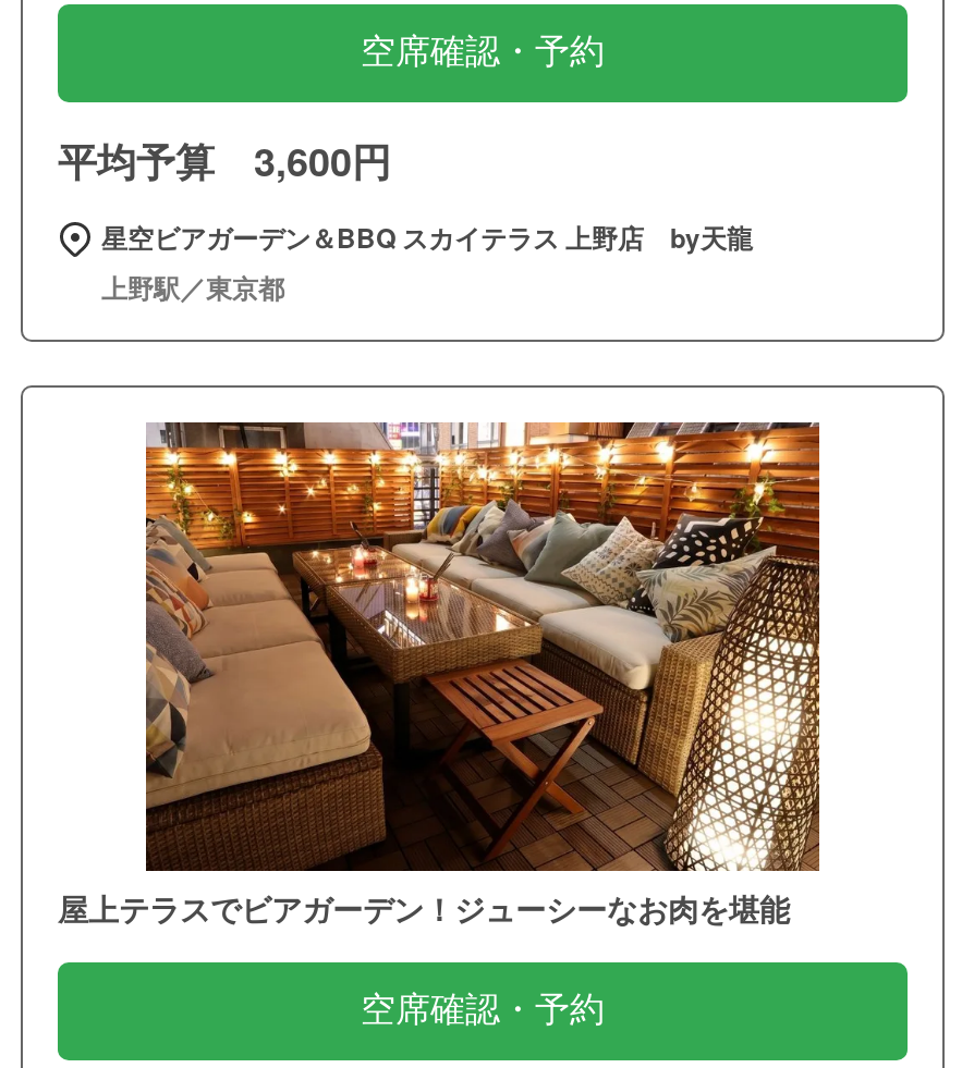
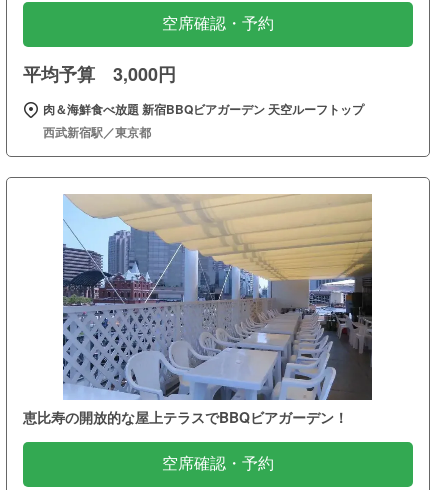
[58,134,391,190] 平均予算 3,600円 -> [23,61,176,87] 平均予算 3,000円
[101,219,753,308] 星空ビアガーデン＆BBQ スカイテラス 上野店 by天龍 | 上野駅／東京都 -> [43,100,364,141] 肉＆海鮮食べ放題 新宿BBQビアガーデン 天空ルーフトップ | 西武新宿駅／東京都
[58,420,820,930] [image] | 屋上テラスでビアガーデン！ジューシーなお肉を堪能 -> [23,193,373,427] [image] | 恵比寿の開放的な屋上テラスでBBQビアガーデン！

